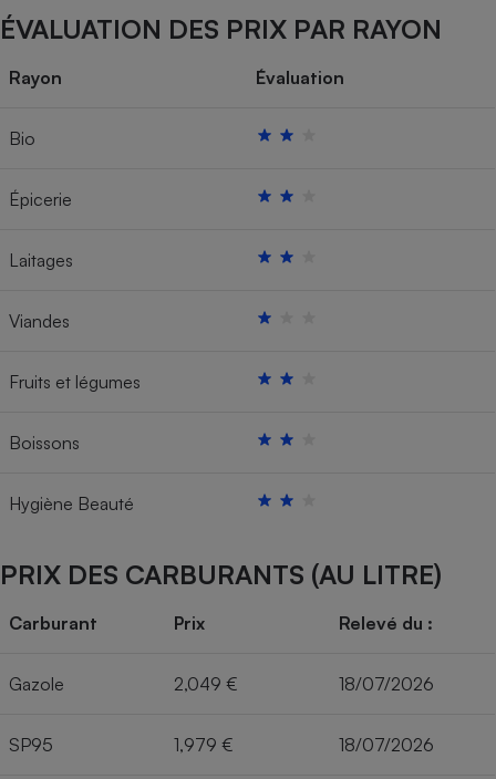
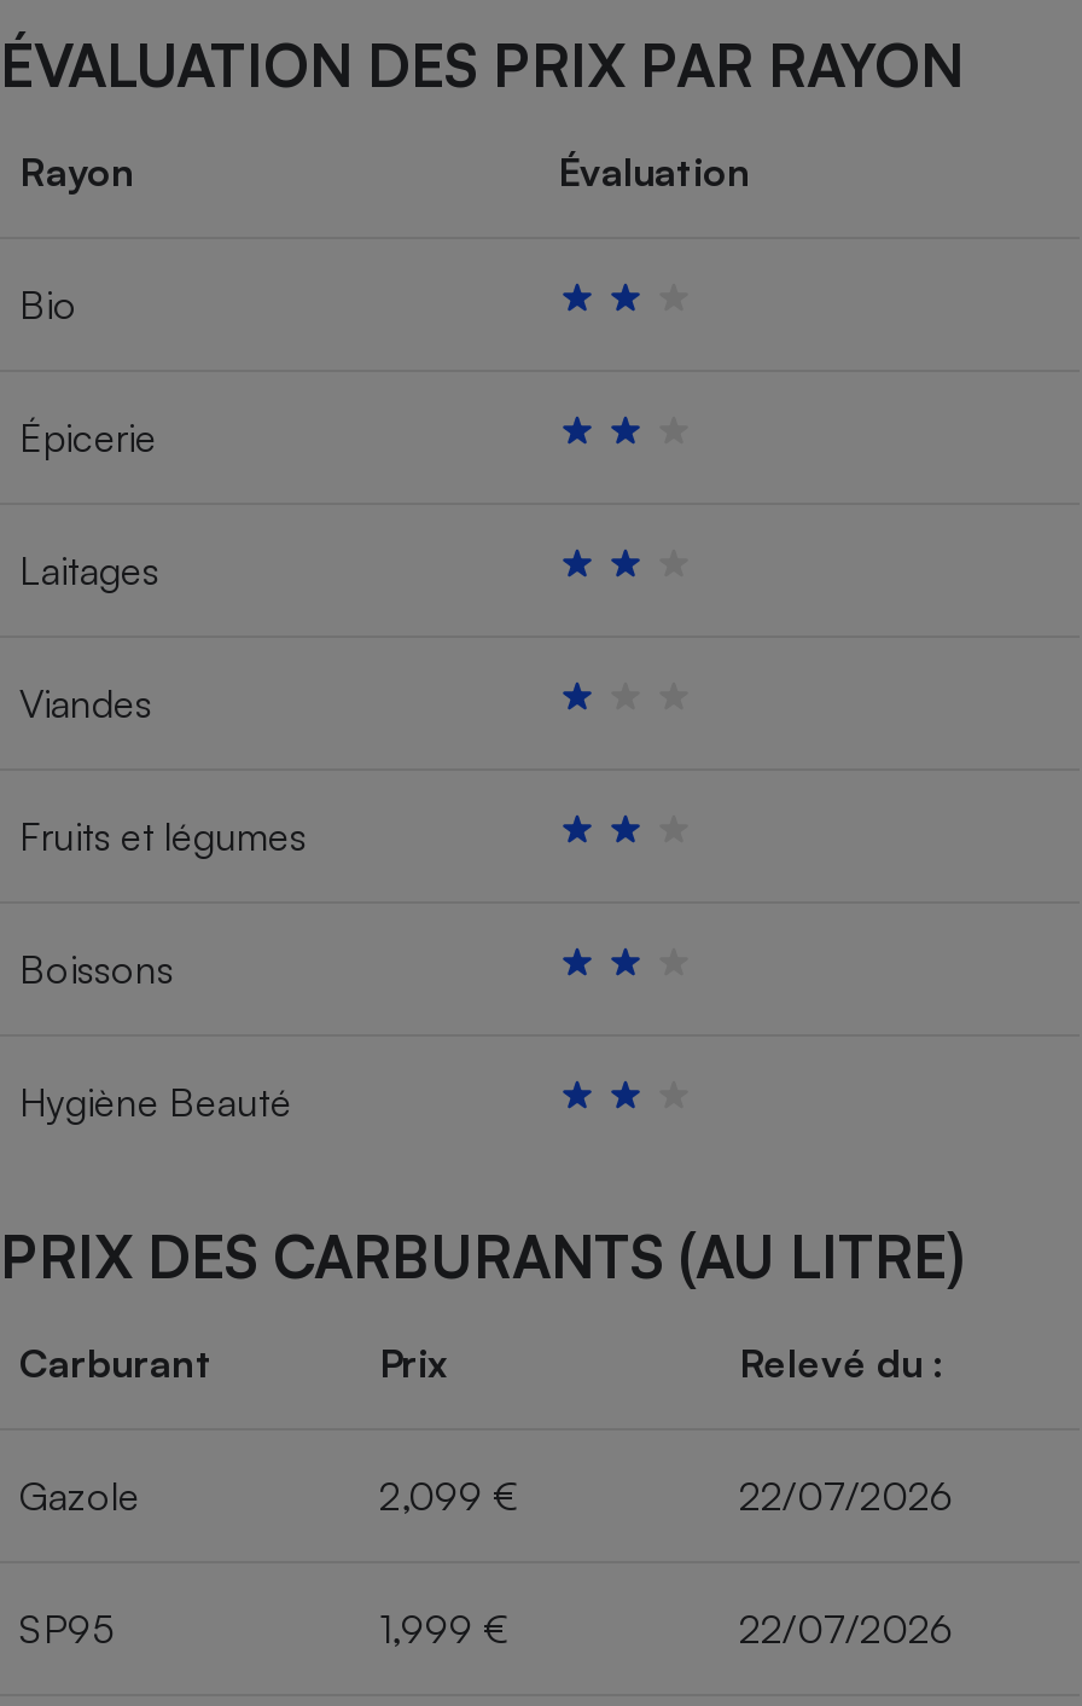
[174,673,238,695] 2,049 € -> [379,1472,519,1521] 2,099 €
[339,673,434,695] 18/07/2026 -> [739,1472,954,1521] 22/07/2026
[174,734,234,756] 1,979 € -> [379,1605,510,1654] 1,999 €
[339,734,434,756] 18/07/2026 -> [739,1605,954,1654] 22/07/2026

